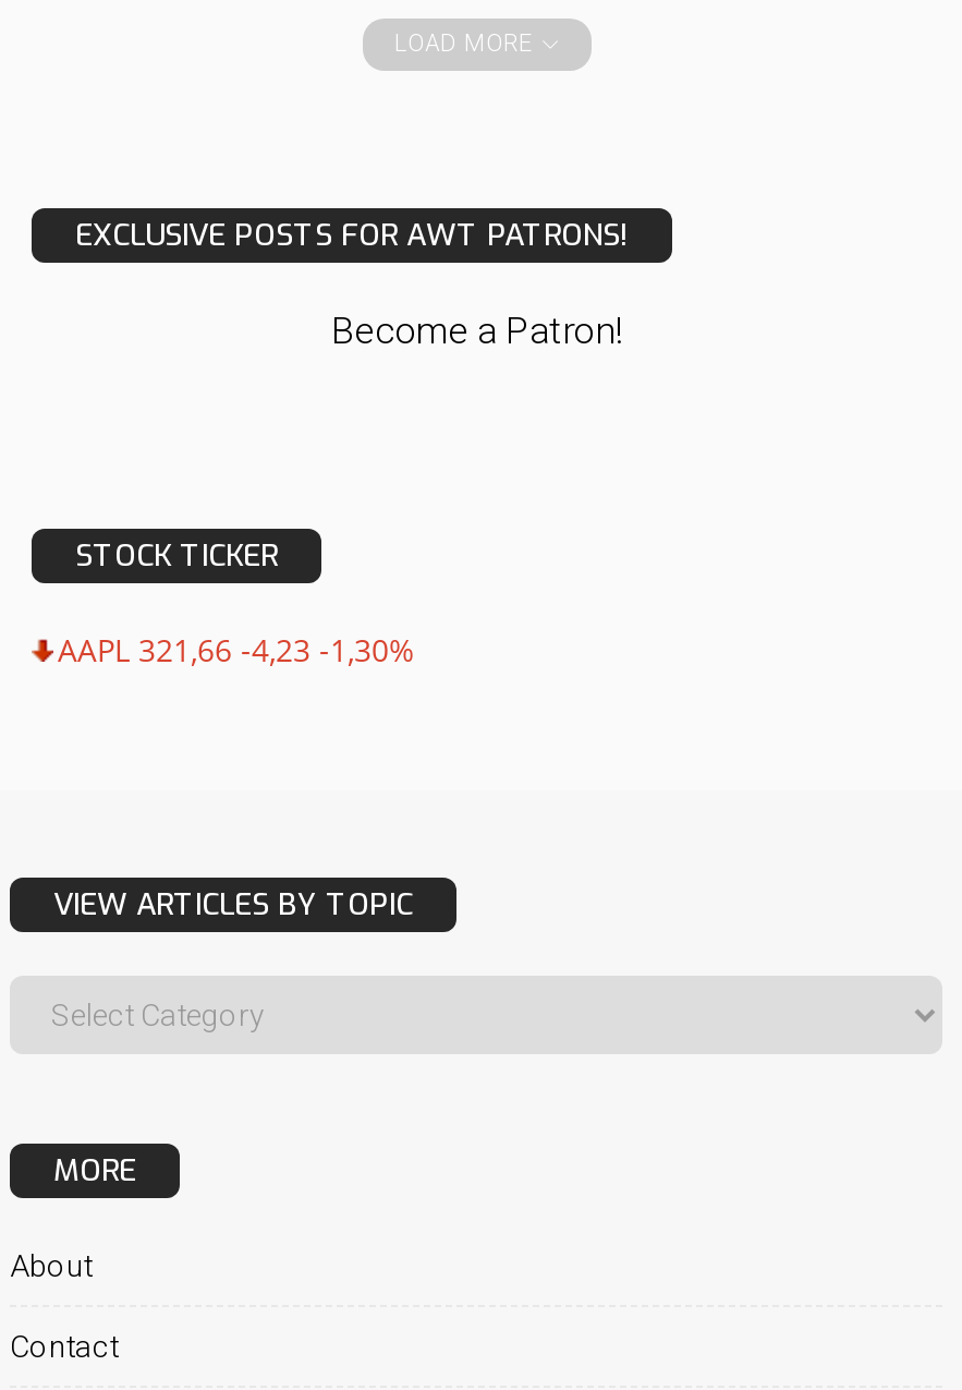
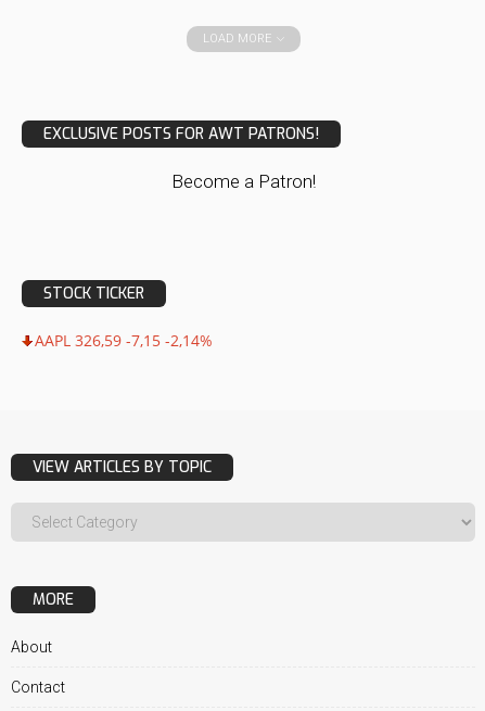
[58,629,415,670] AAPL 321,66 -4,23 -1,30% -> [35,330,213,351] AAPL 326,59 -7,15 -2,14%

